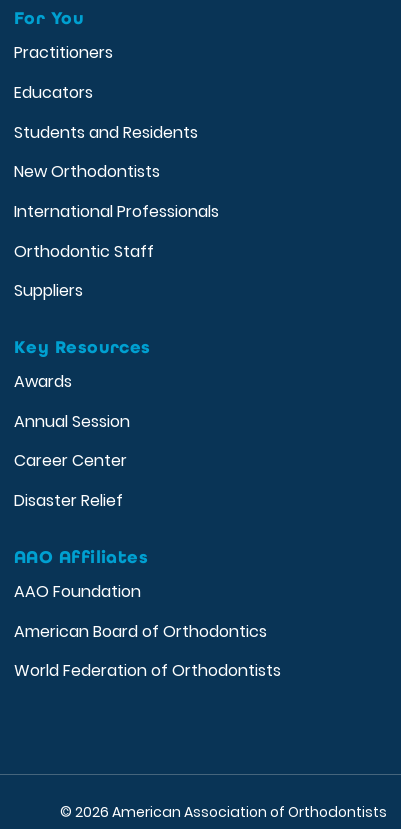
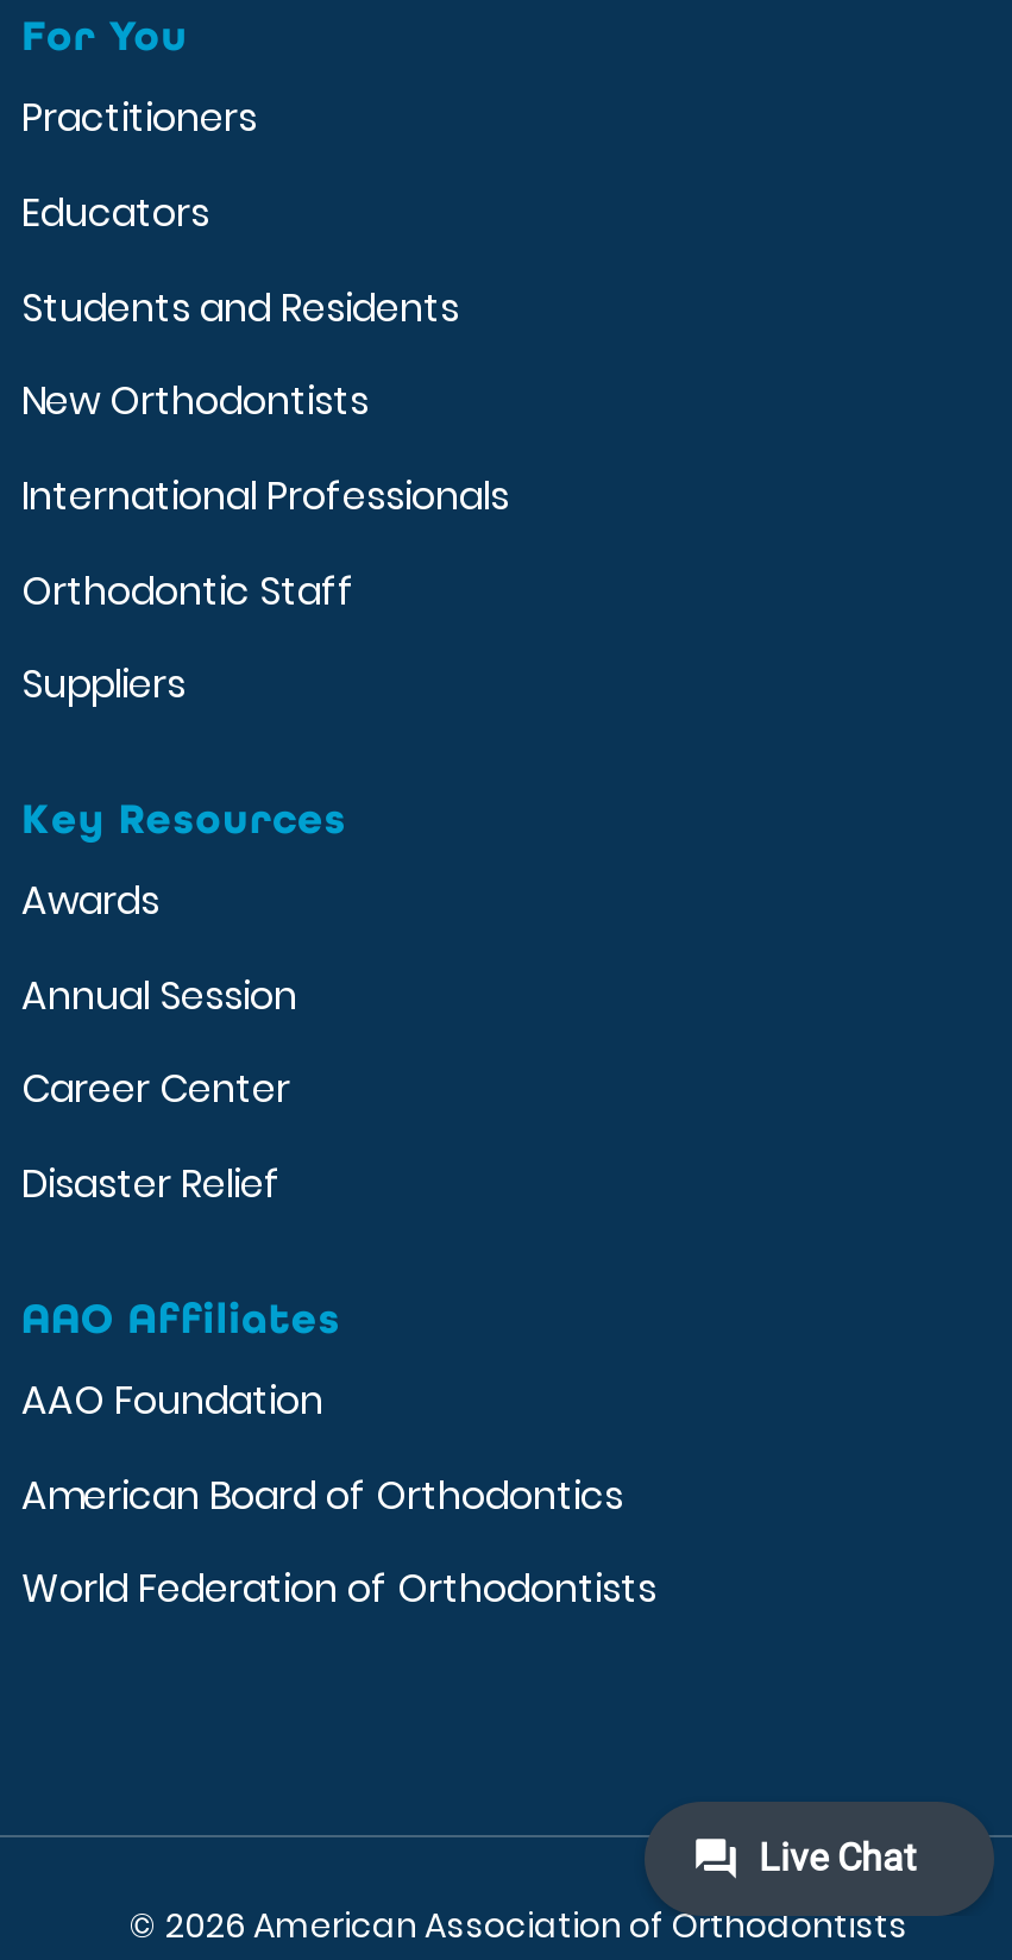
none -> [645,1802,994,1916] [image]

